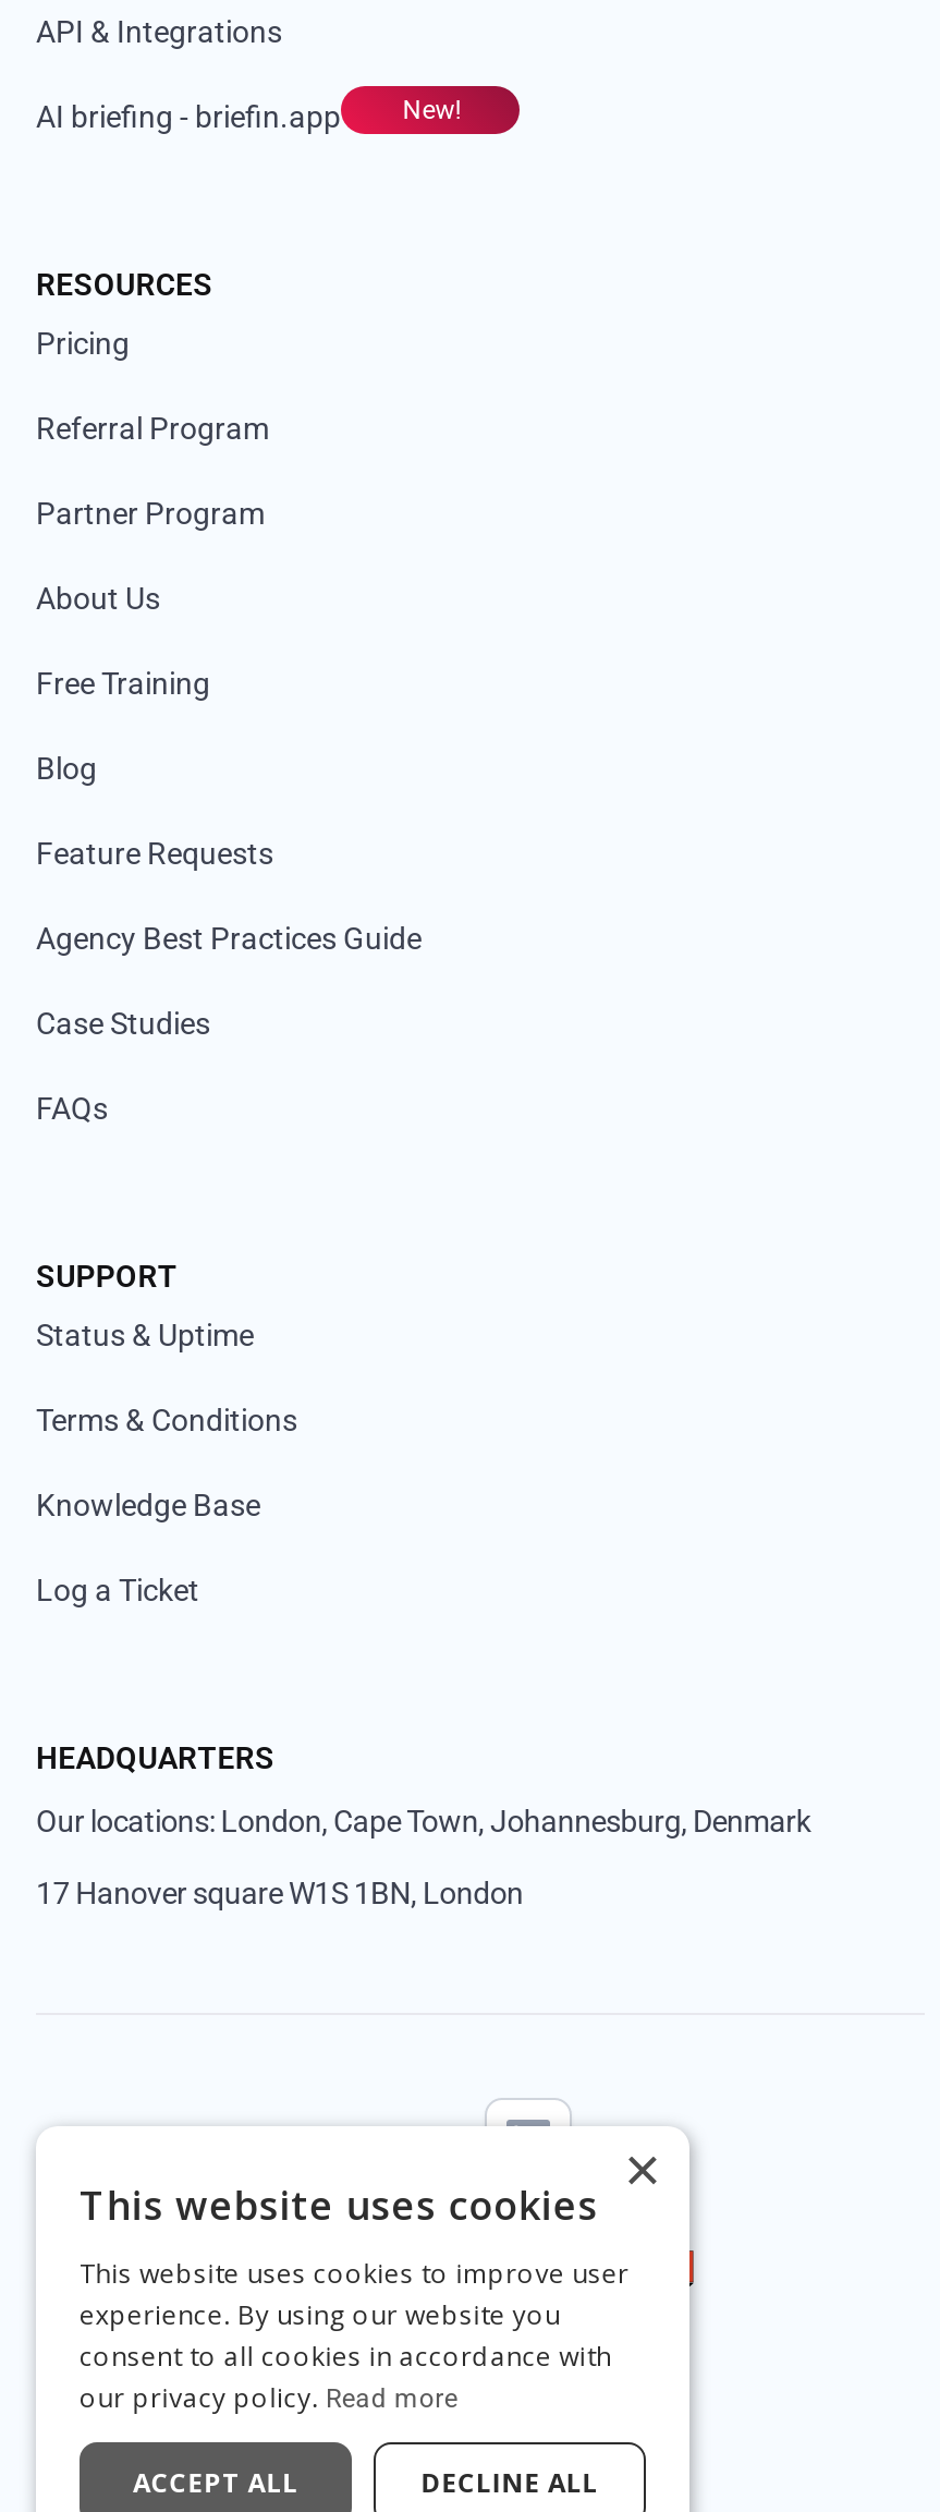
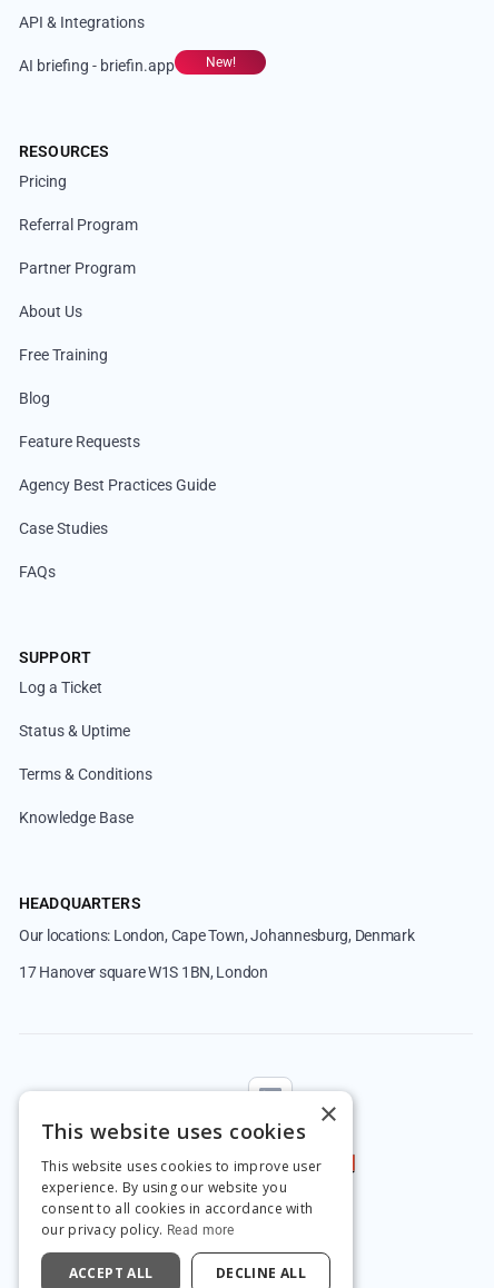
moved [36,1318,297,1522] -> [19,722,152,826]: Status & Uptime | Terms & Conditions | Knowledge Base
moved [36,1573,199,1607] -> [19,678,102,696]: Log a Ticket

